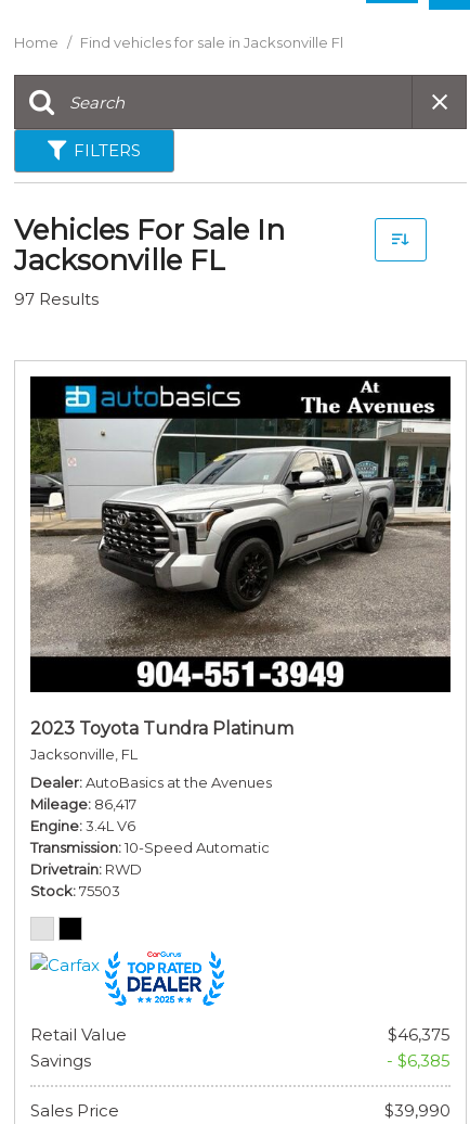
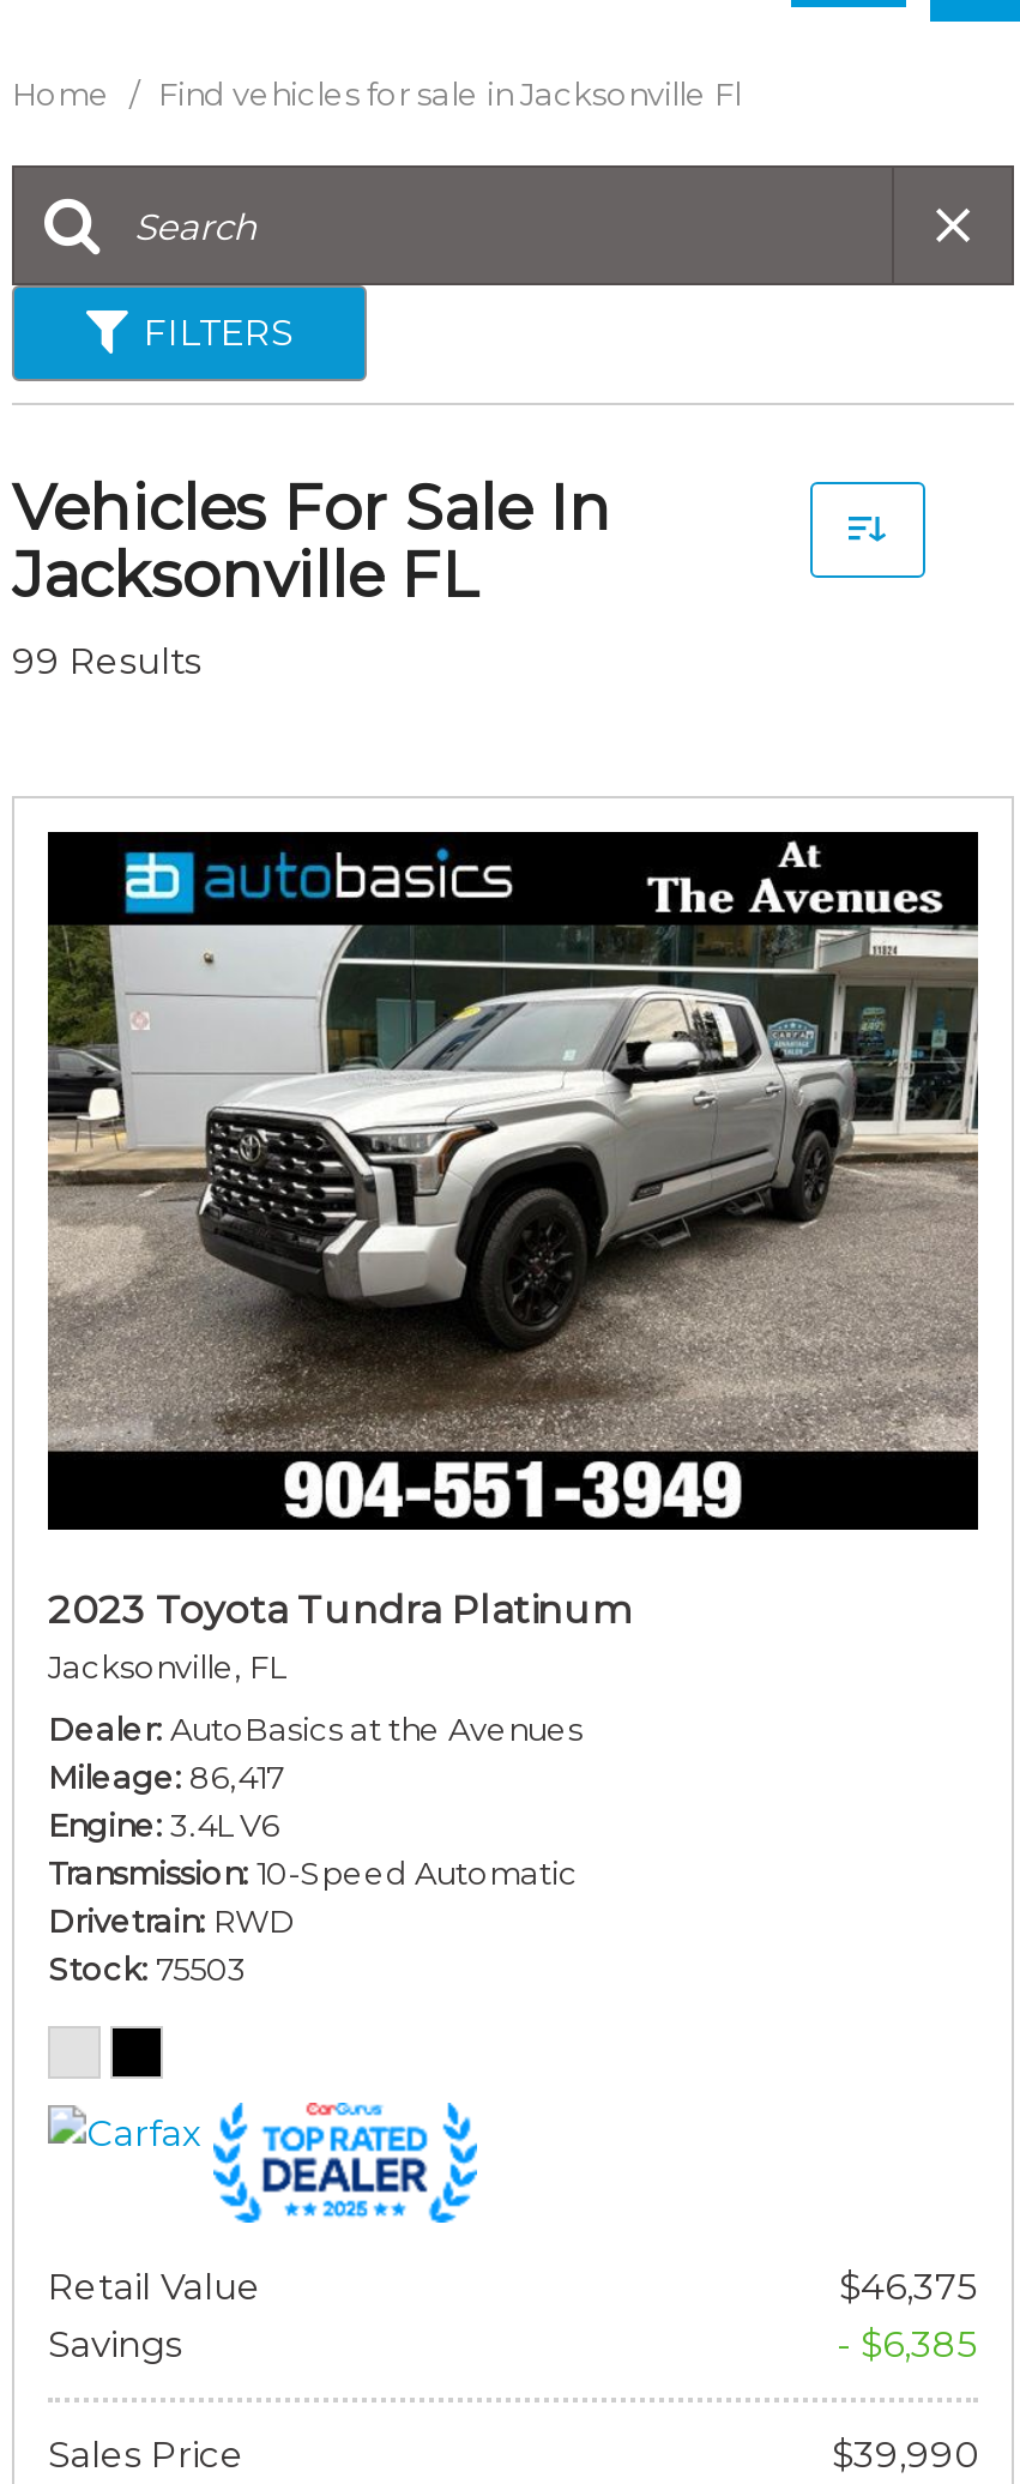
[14,289,99,309] 97 Results -> [12,638,201,683] 99 Results

